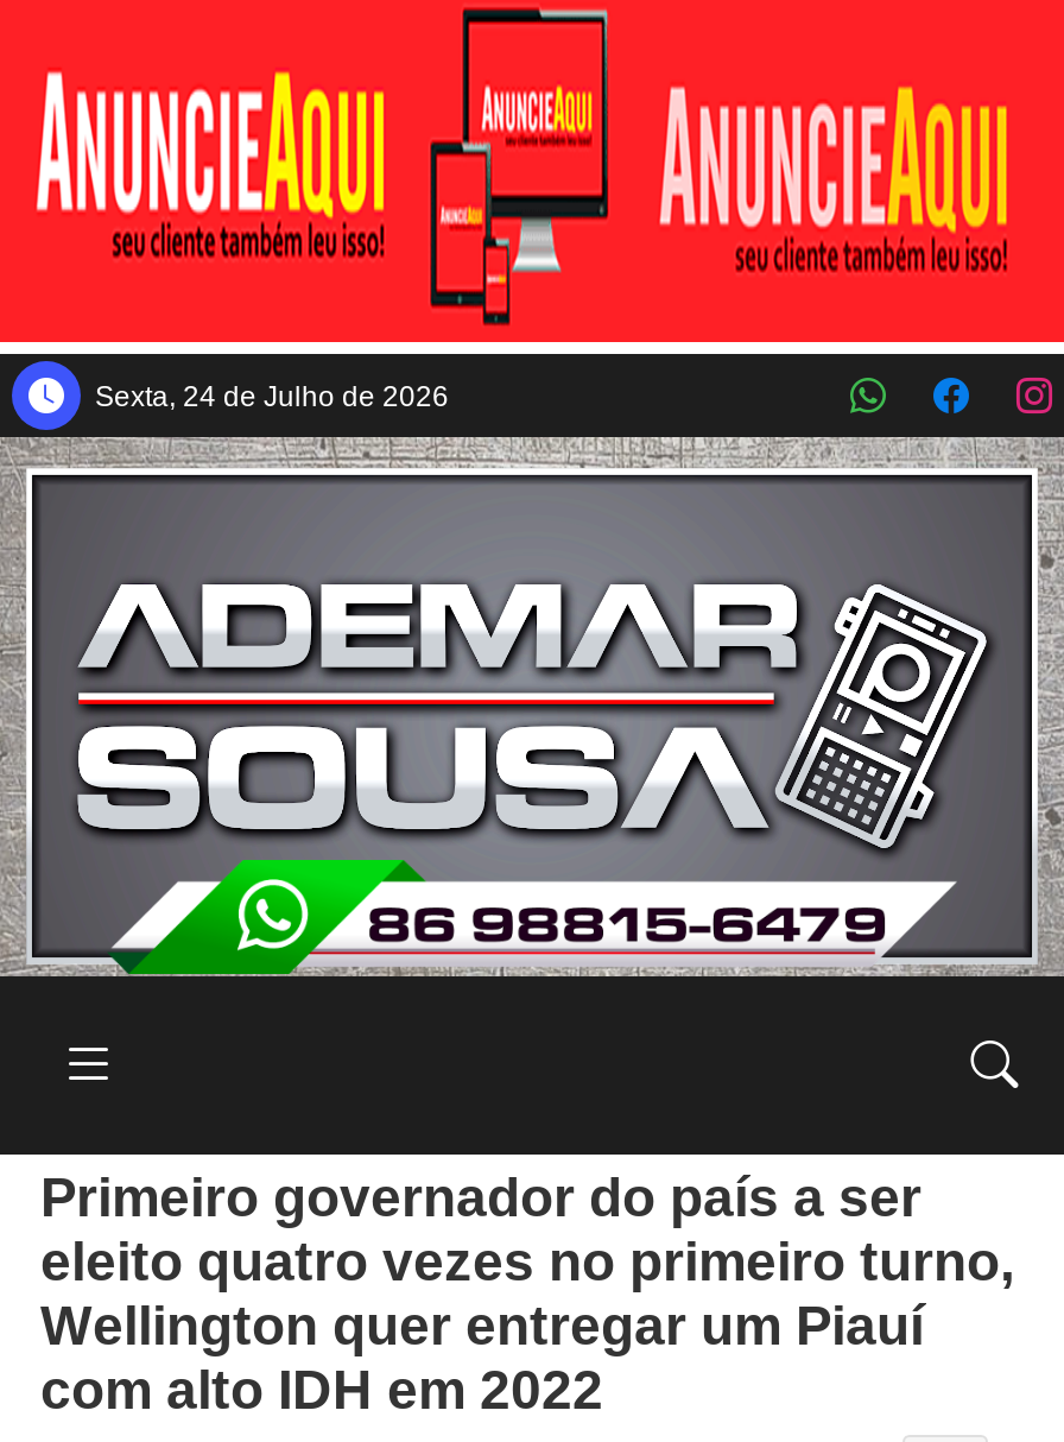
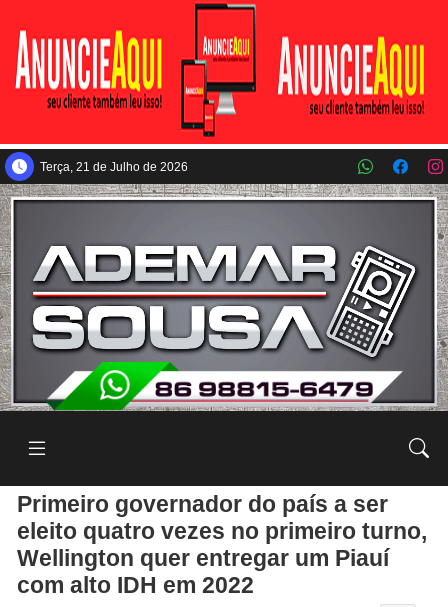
[95,379,449,412] Sexta, 24 de Julho de 2026 -> [40,159,188,173] Terça, 21 de Julho de 2026

